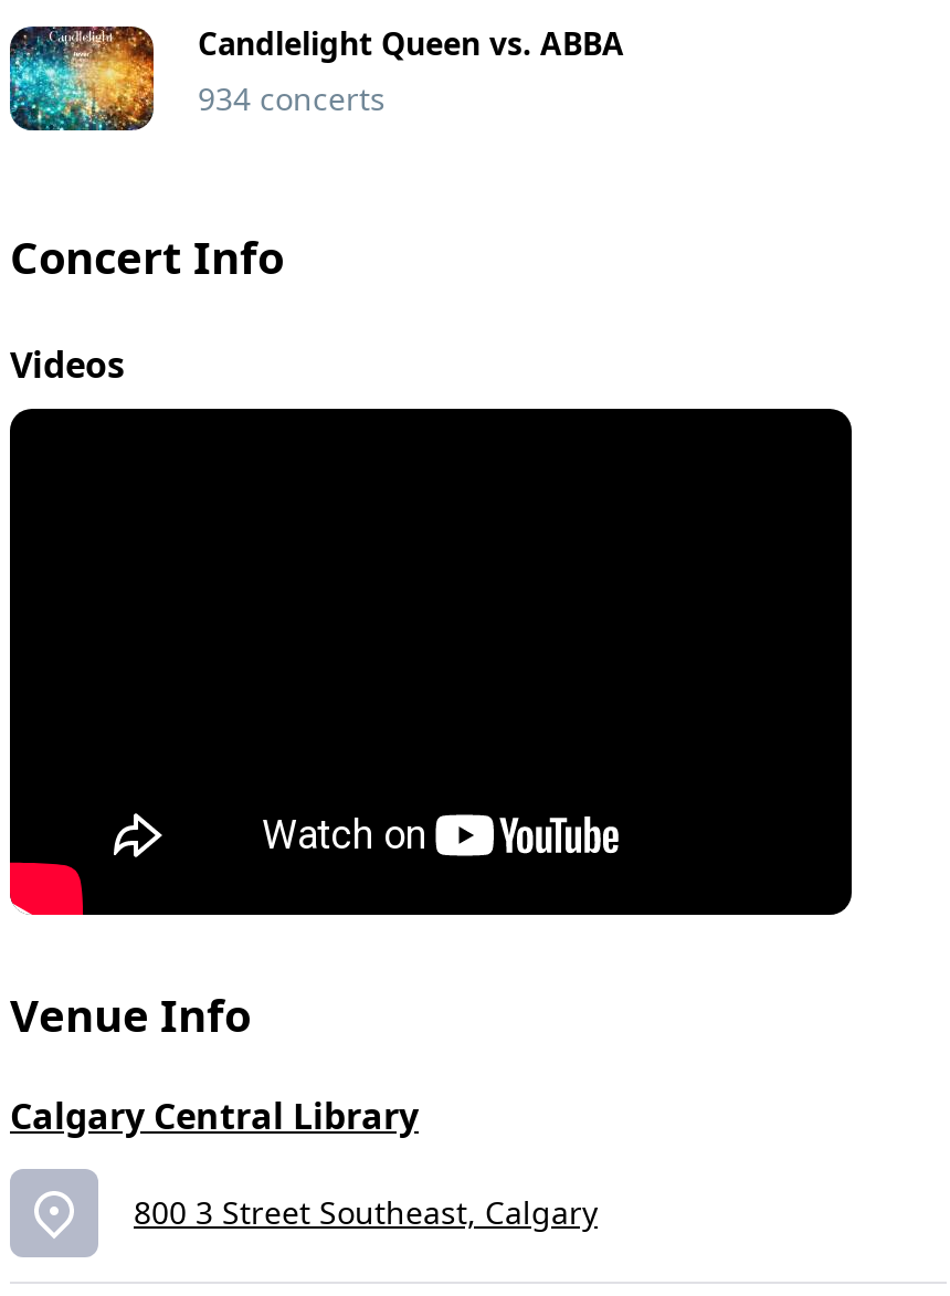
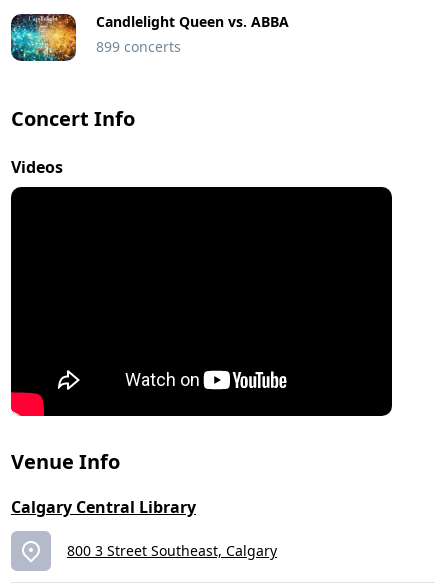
[198,77,386,119] 934 concerts -> [96,37,181,56] 899 concerts

